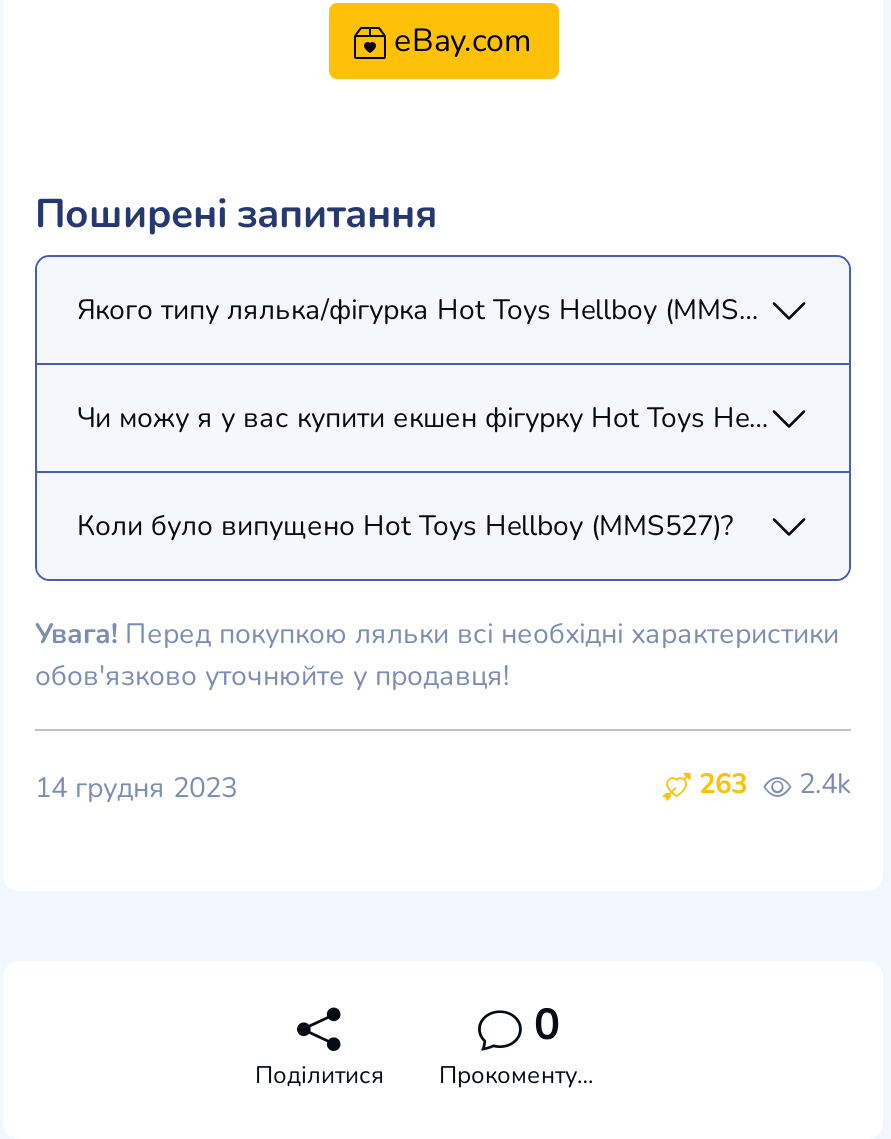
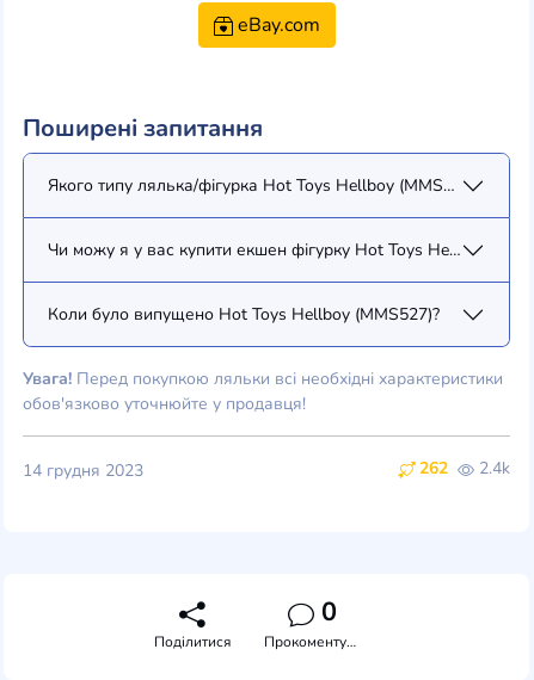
[691,765,851,803] 263 2.4k -> [415,457,510,480] 262 2.4k

